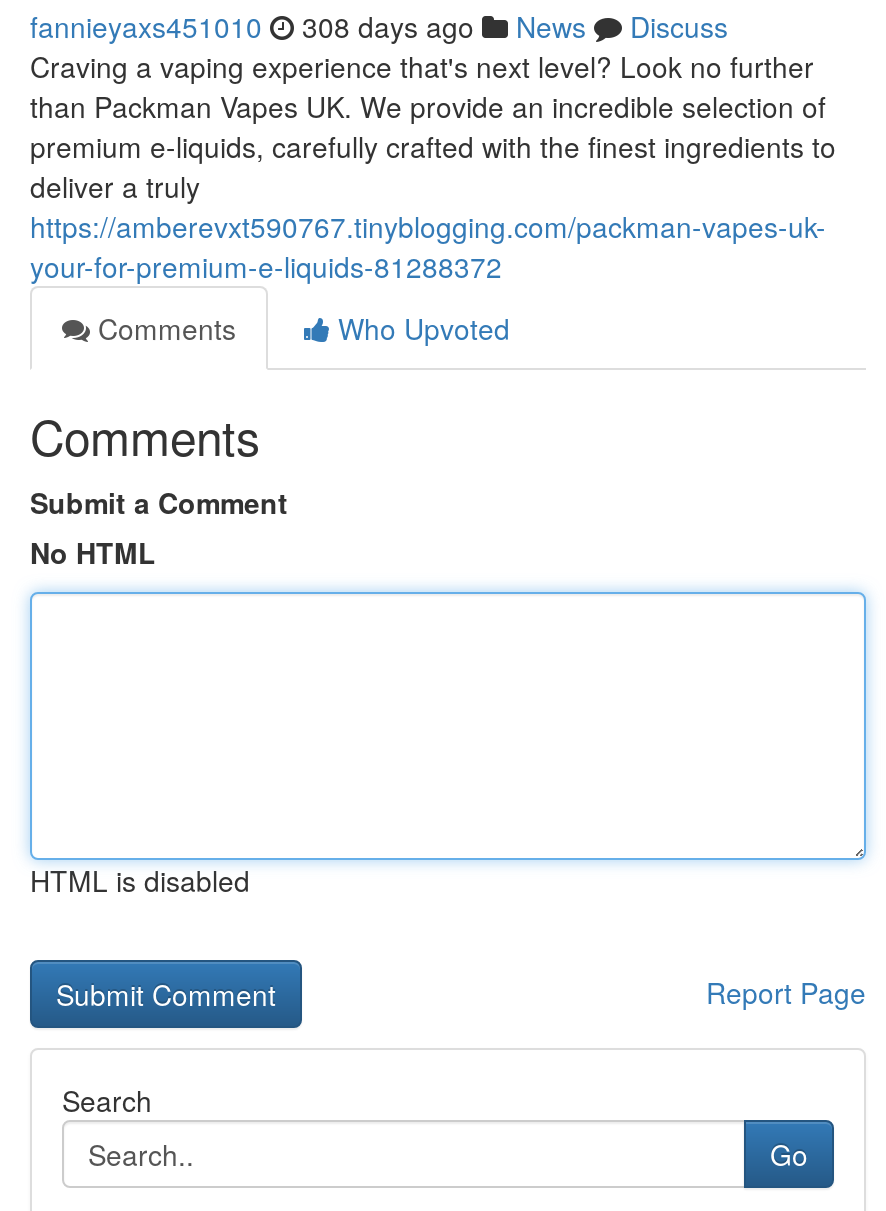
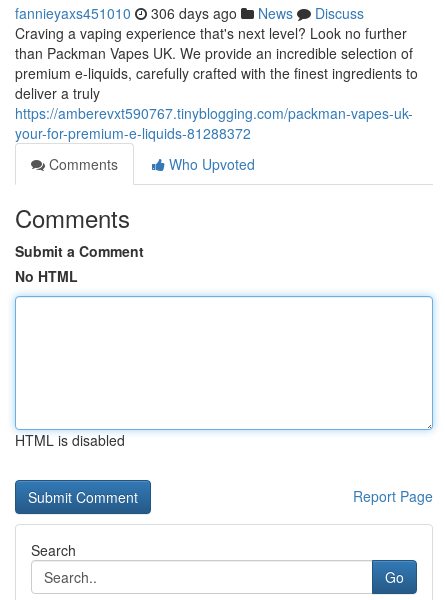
[30,6,728,46] fannieyaxs451010 308 days ago News Discuss -> [15,3,364,23] fannieyaxs451010 306 days ago News Discuss

